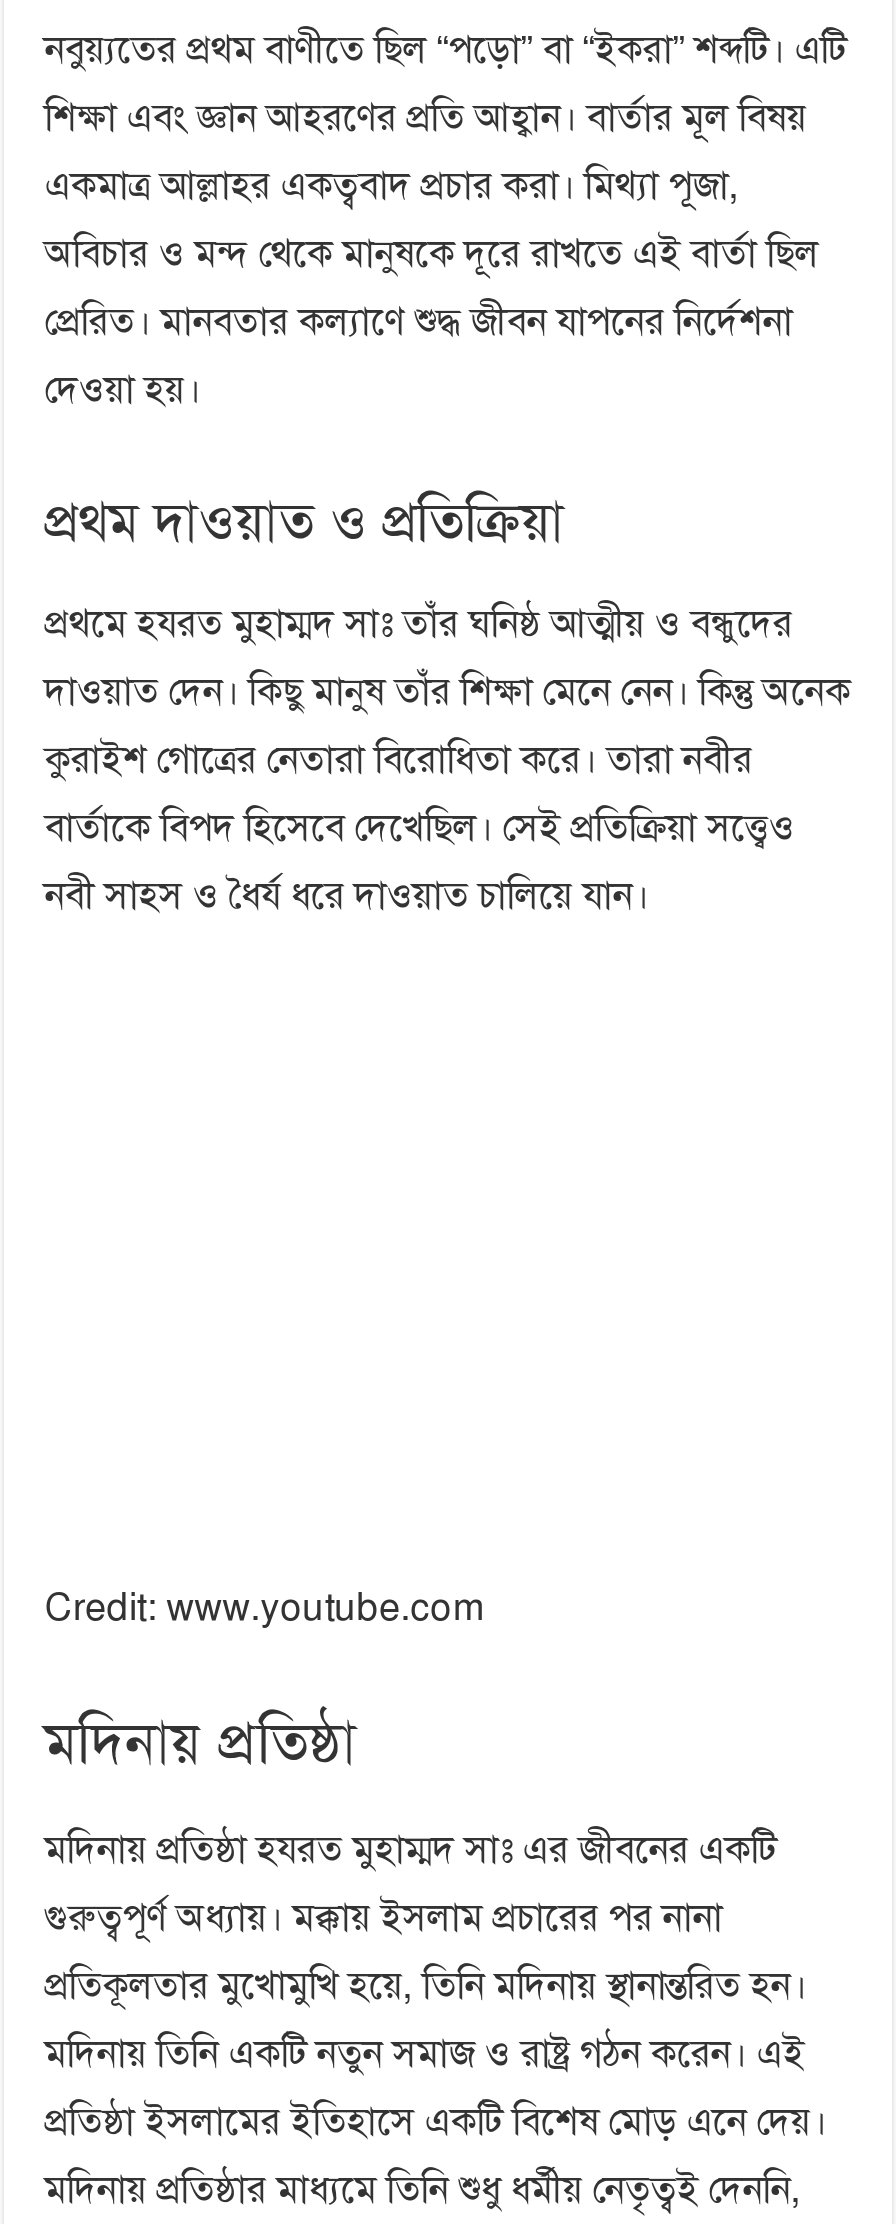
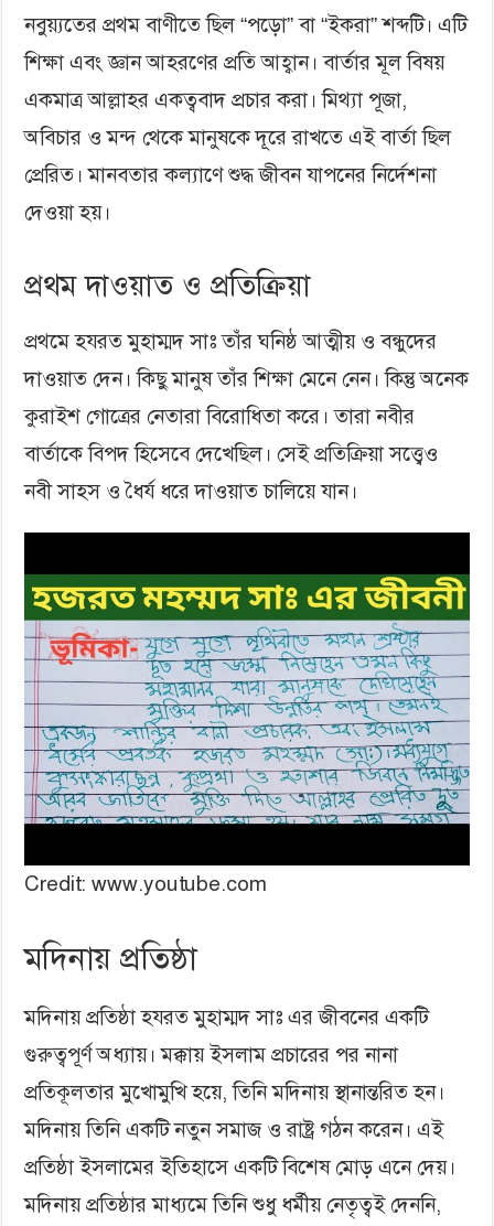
none -> [23,531,471,867] [image]

